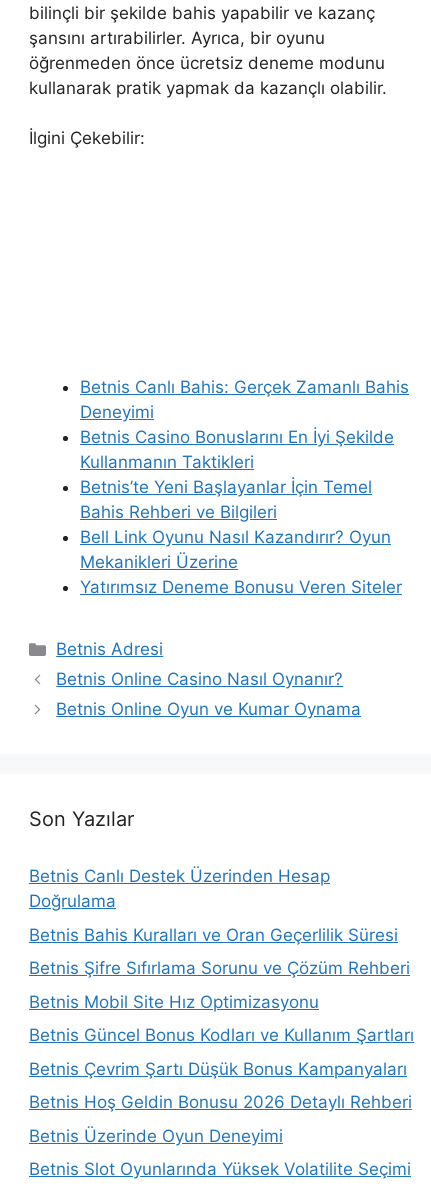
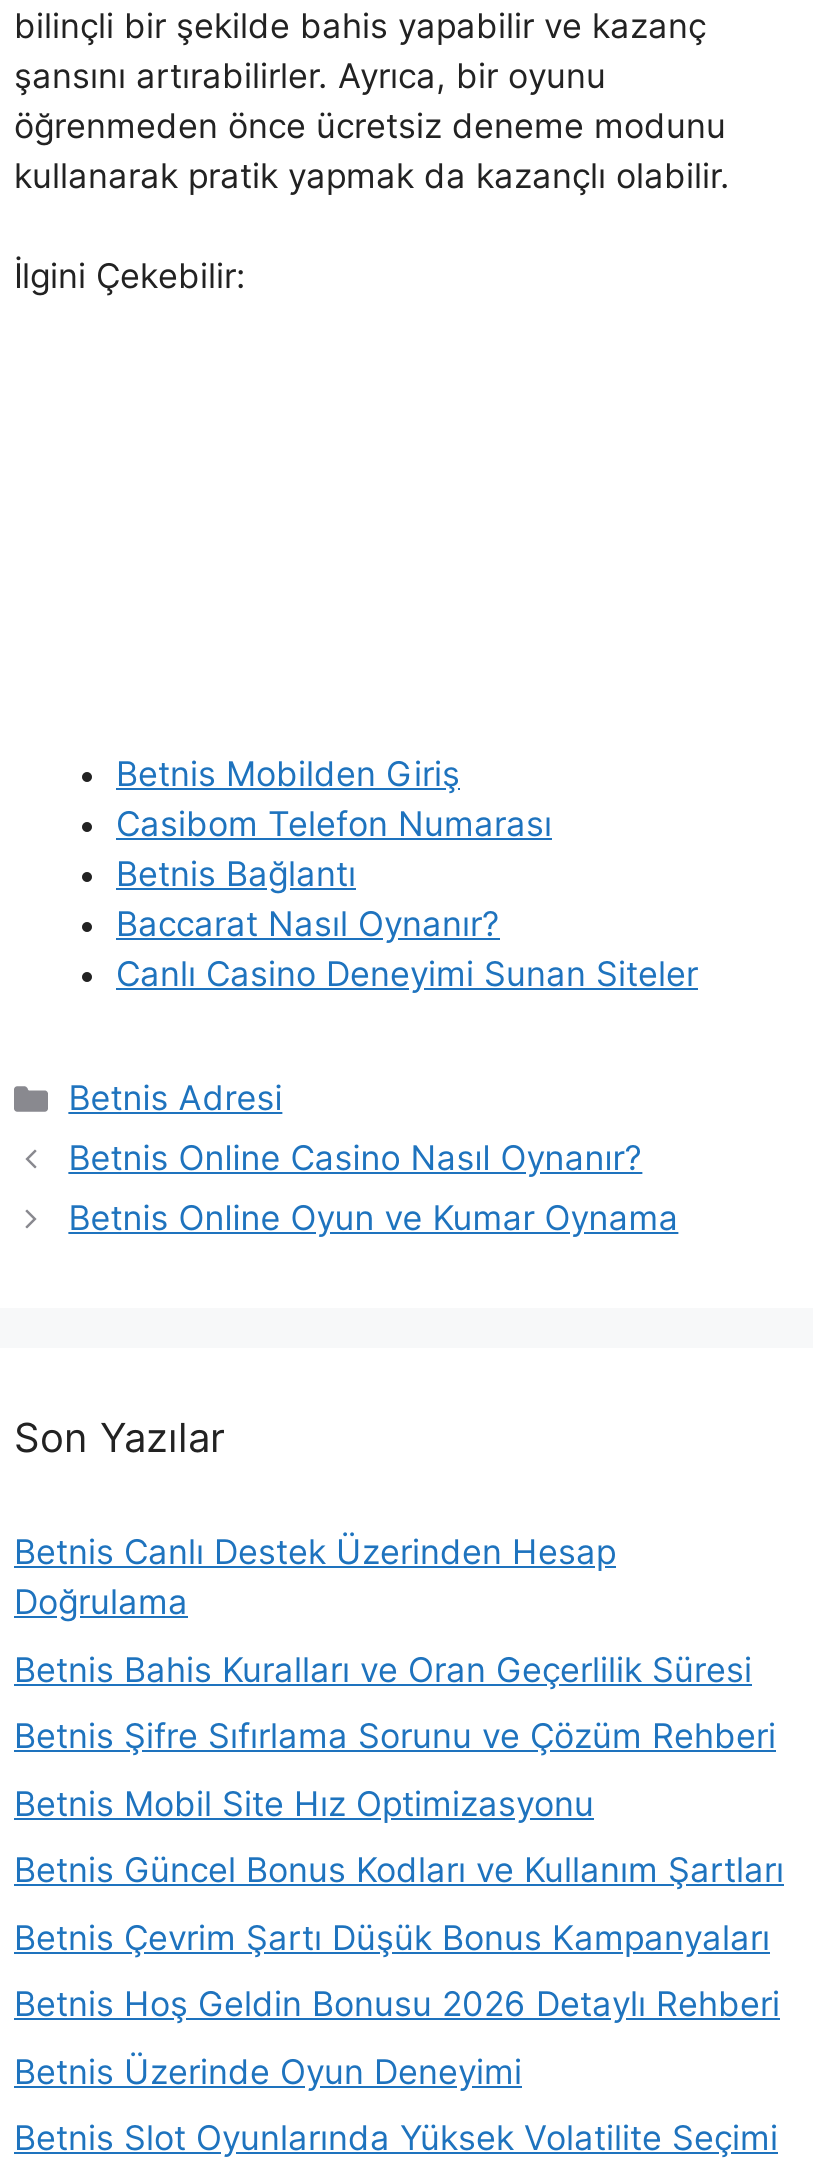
[80,377,409,597] Betnis Canlı Bahis: Gerçek Zamanlı Bahis | Deneyimi | Betnis Casino Bonuslarını En İyi Şekilde | Kullanmanın Taktikleri | Betnis’te Yeni Başlayanlar İçin Temel | Bahis Rehberi ve Bilgileri | Bell Link Oyunu Nasıl Kazandırır? Oyun | Mekanikleri Üzerine | Yatırımsız Deneme Bonusu Veren Siteler -> [116,755,698,995] Betnis Mobilden Giriş | Casibom Telefon Numarası | Betnis Bağlantı | Baccarat Nasıl Oynanır? | Canlı Casino Deneyimi Sunan Siteler

